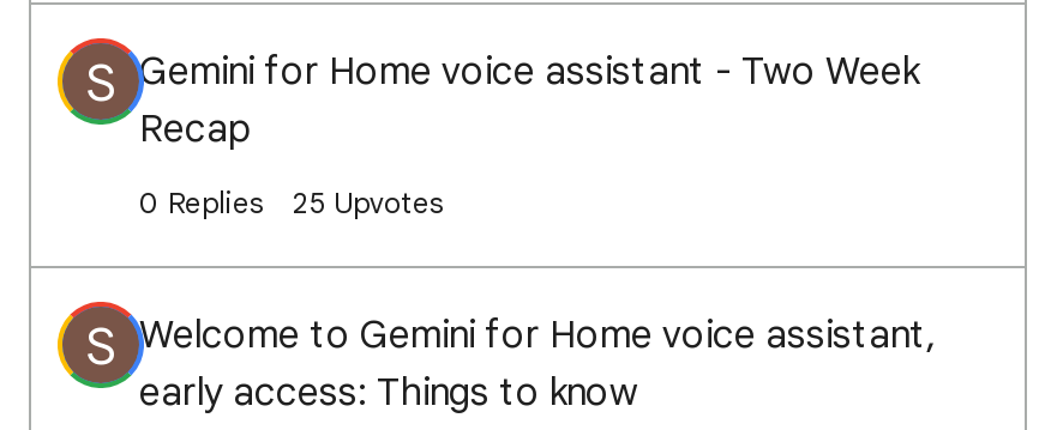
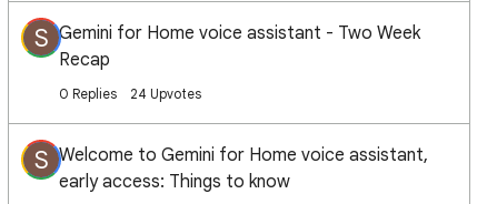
[293,184,444,220] 25 Upvotes -> [130,85,201,102] 24 Upvotes

